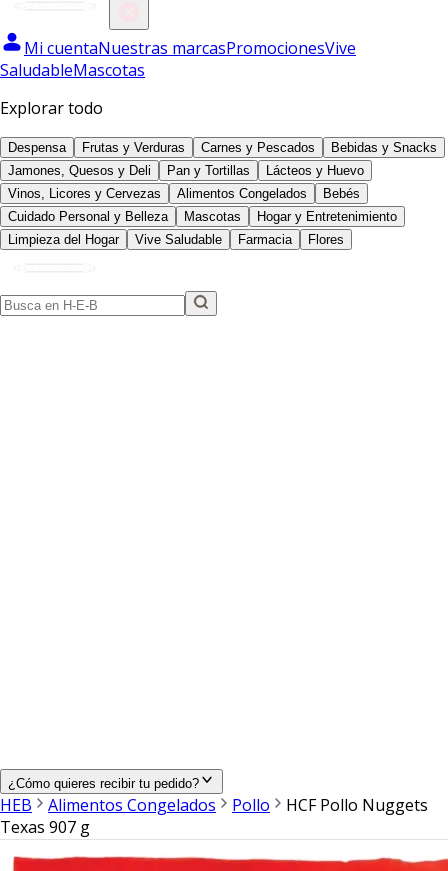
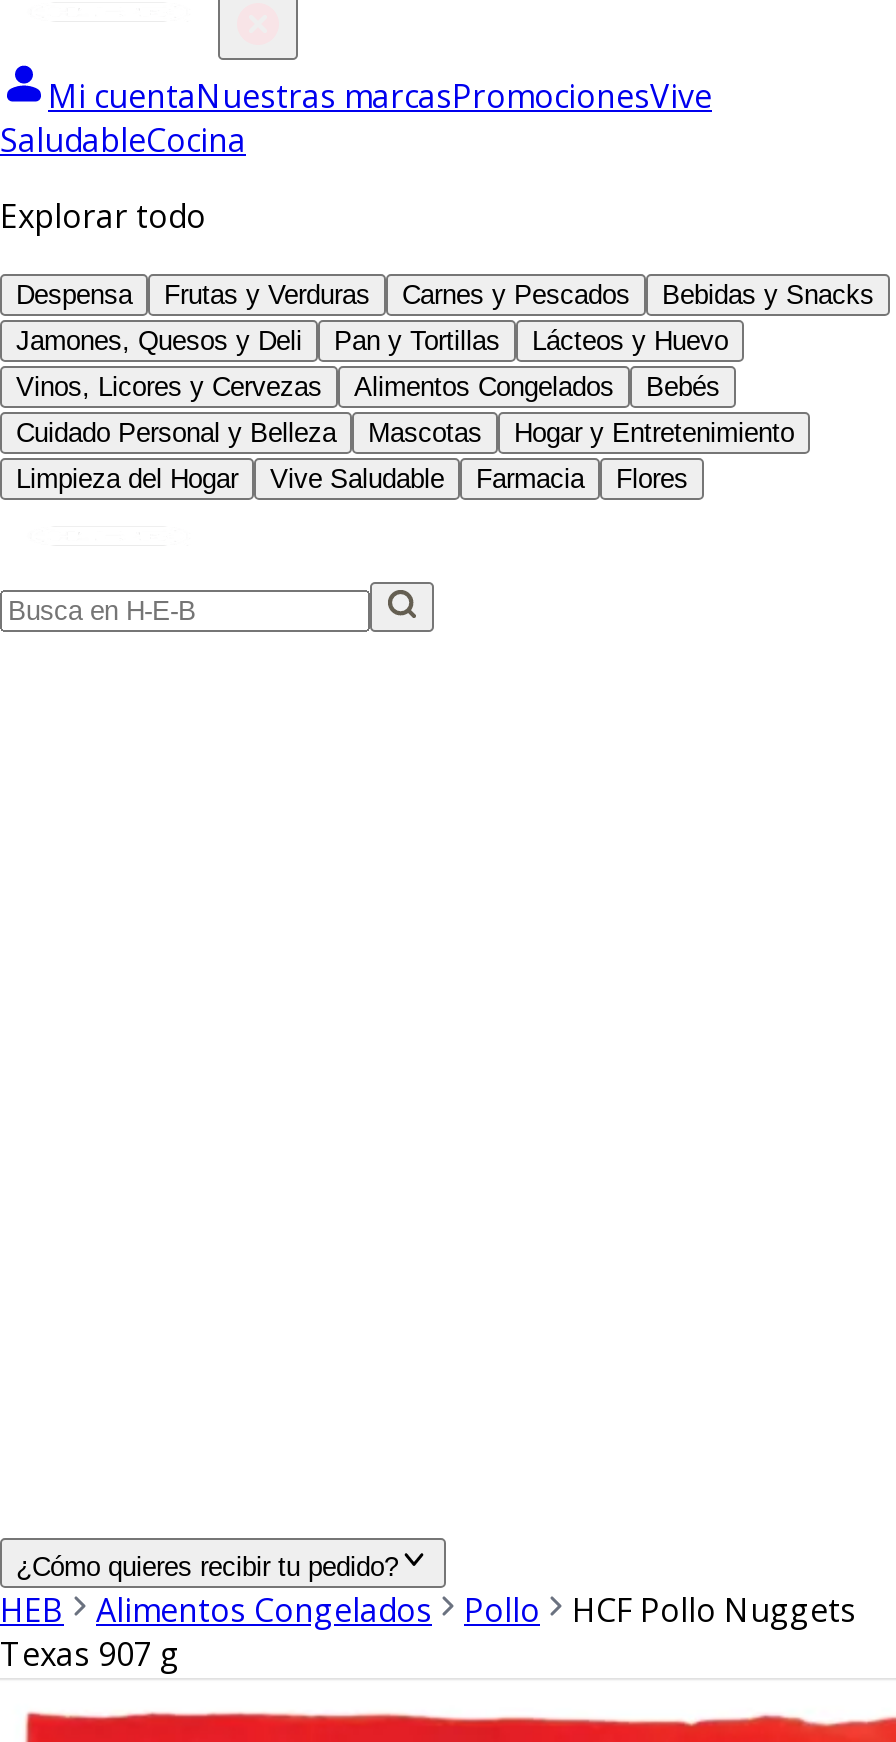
[0,59,145,81] SaludableMascotas -> [0,118,246,162] SaludableCocina

